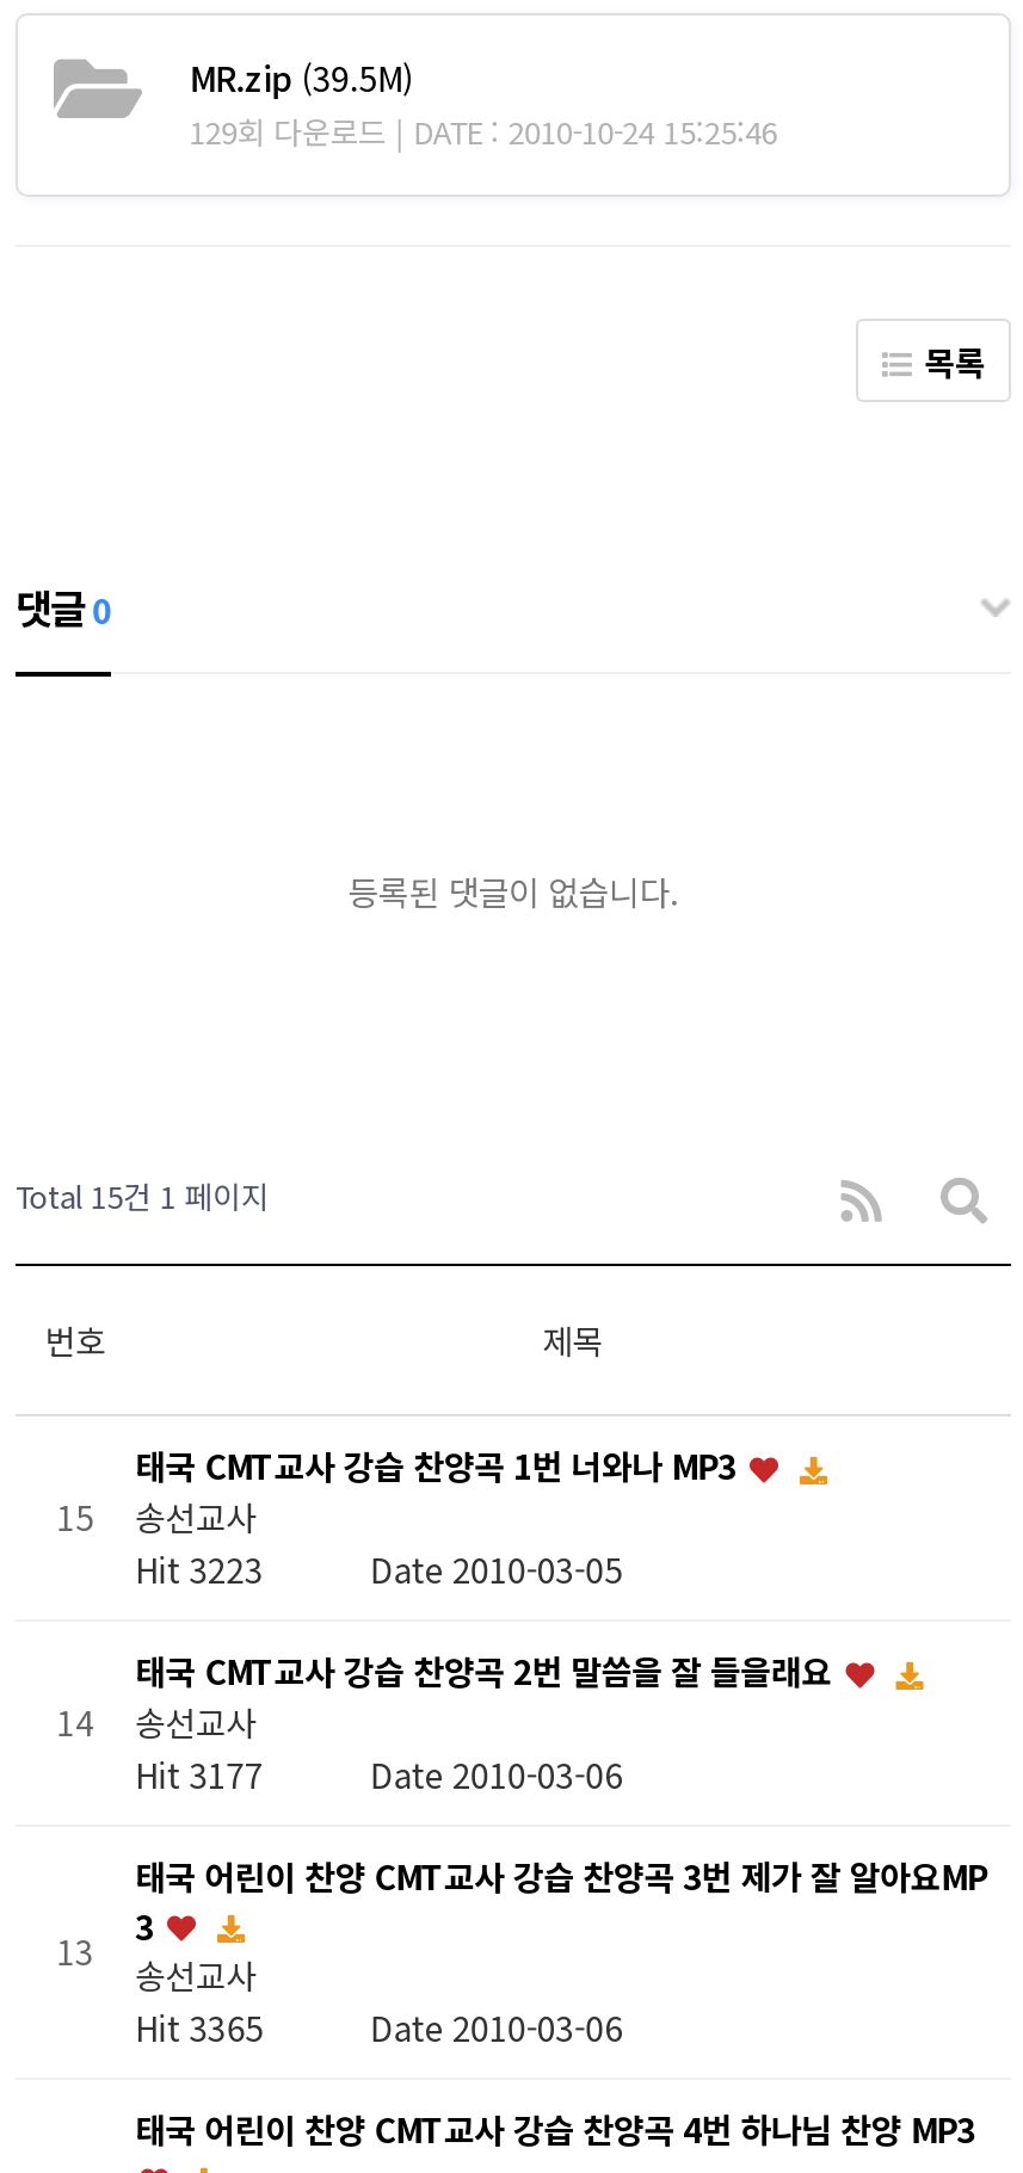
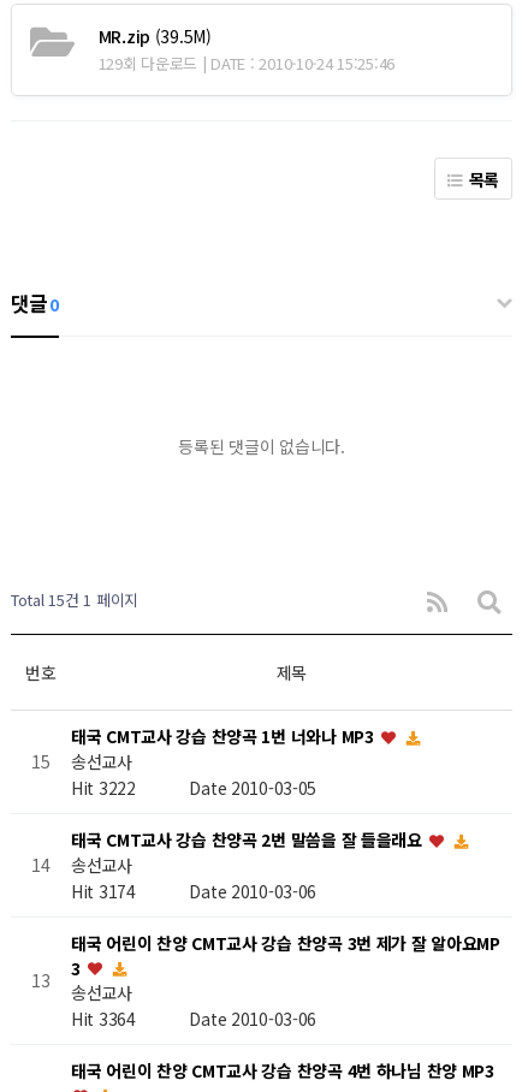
[135,1545,622,1592] Hit 3223 Date 2010-03-05 -> [71,775,317,799] Hit 3222 Date 2010-03-05
[135,1750,622,1798] Hit 3177 Date 2010-03-06 -> [71,879,317,903] Hit 3174 Date 2010-03-06
[135,2005,622,2052] Hit 3365 Date 2010-03-06 -> [71,1007,317,1031] Hit 3364 Date 2010-03-06

